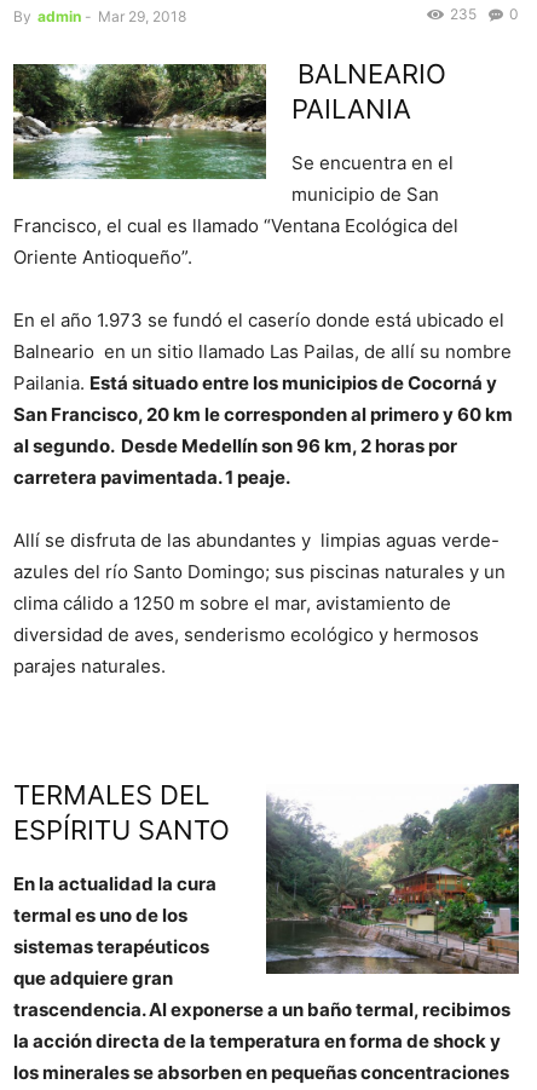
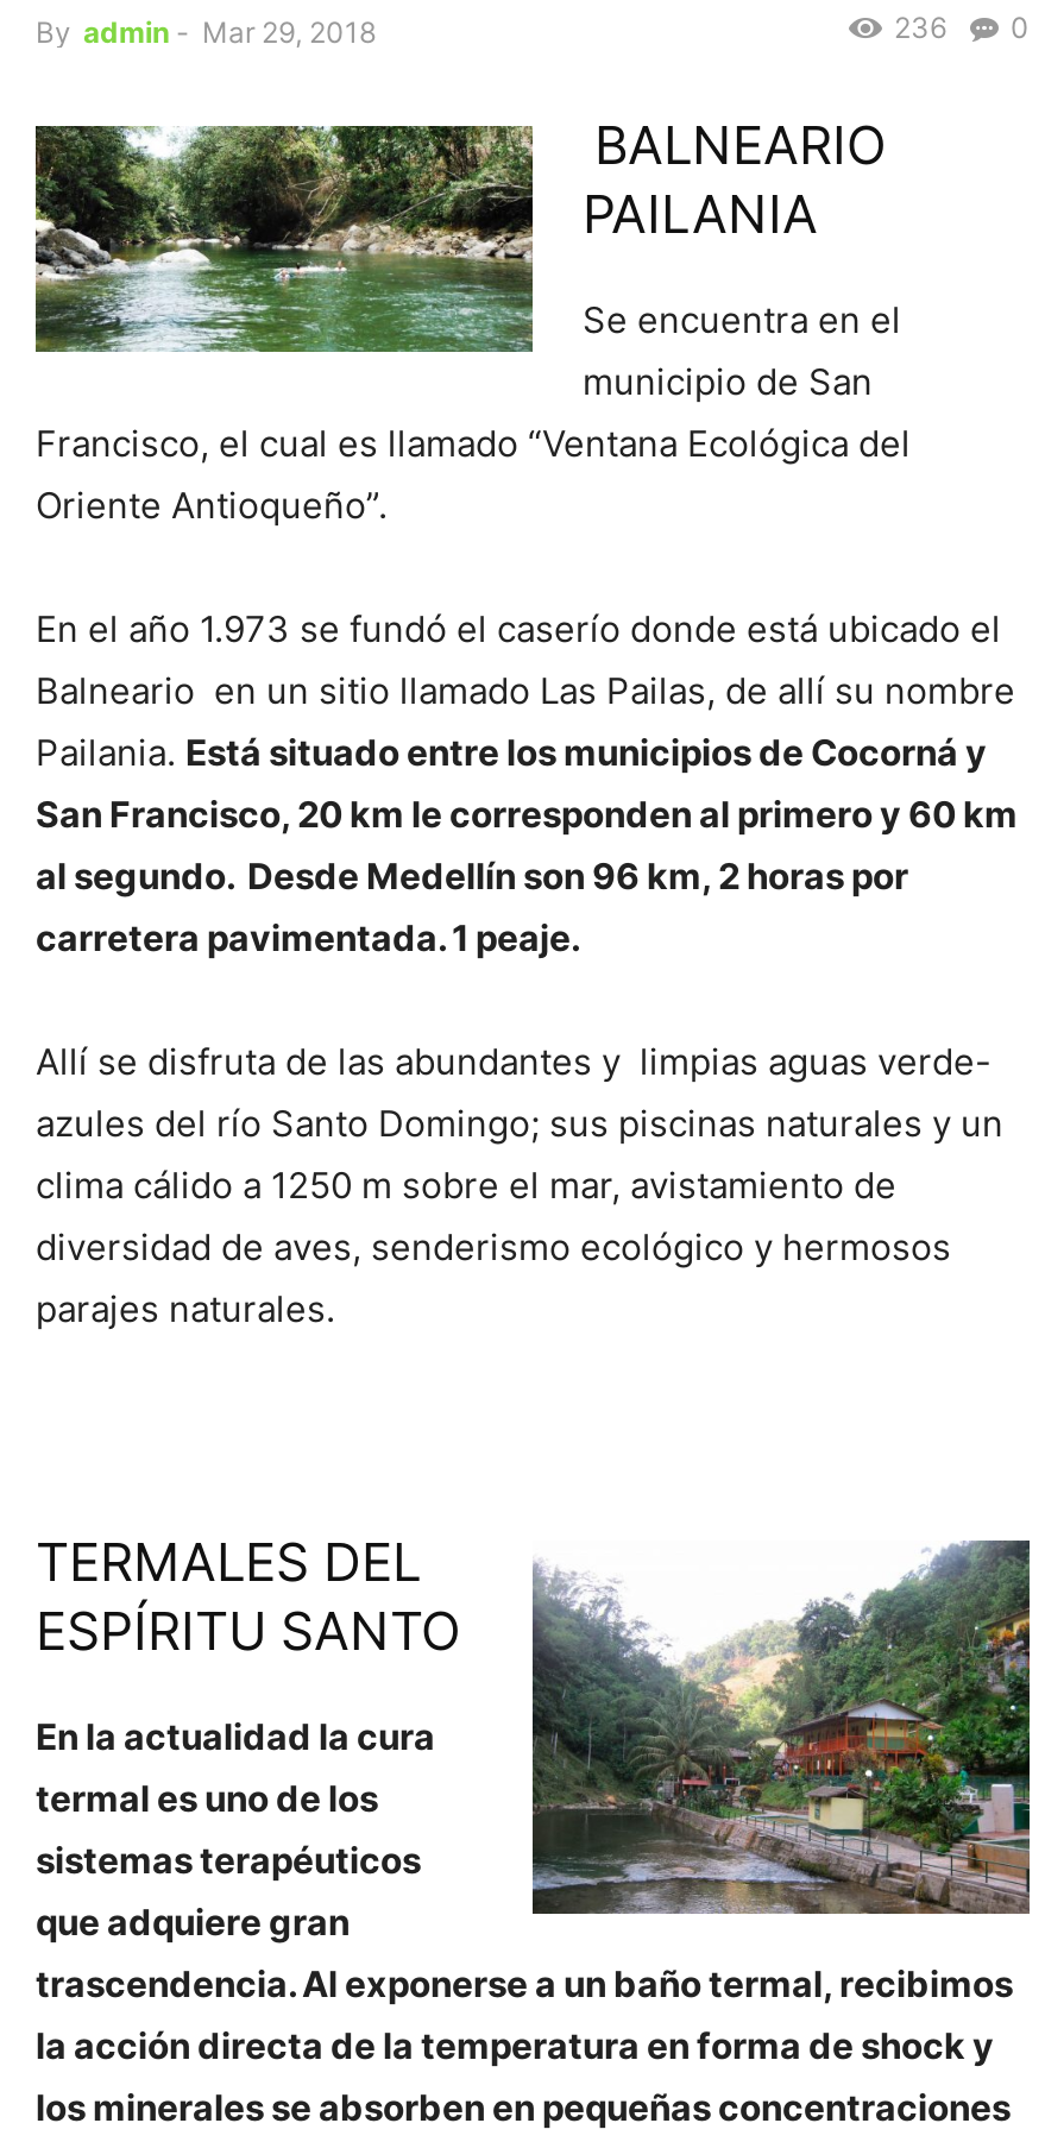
[450,5,519,23] 235 0 -> [894,10,1030,45] 236 0

